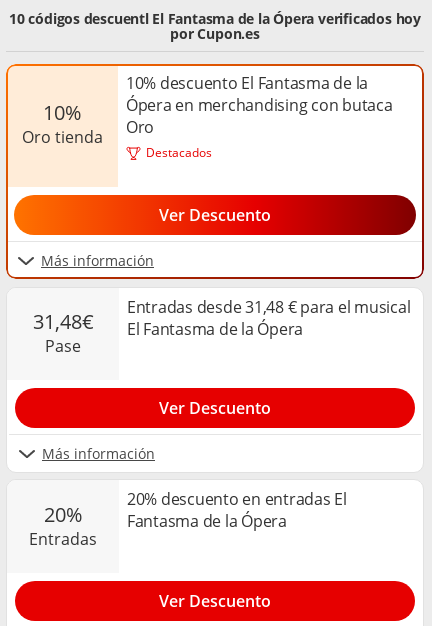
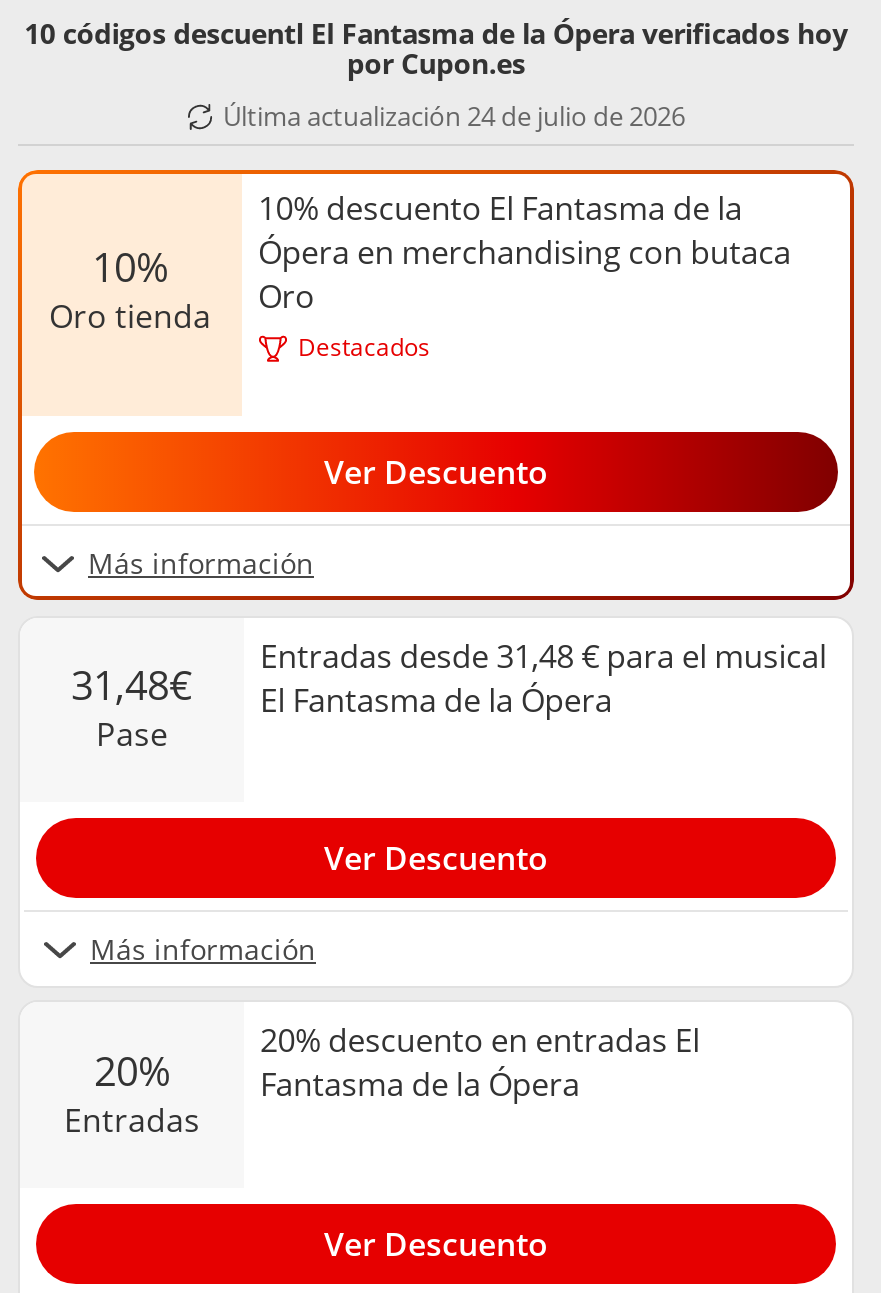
none -> [223,98,685,134] Última actualización 24 de julio de 2026

